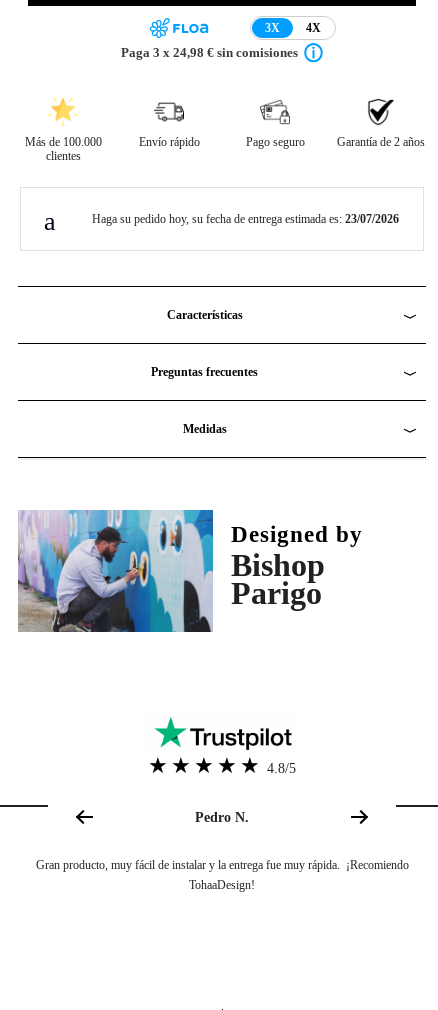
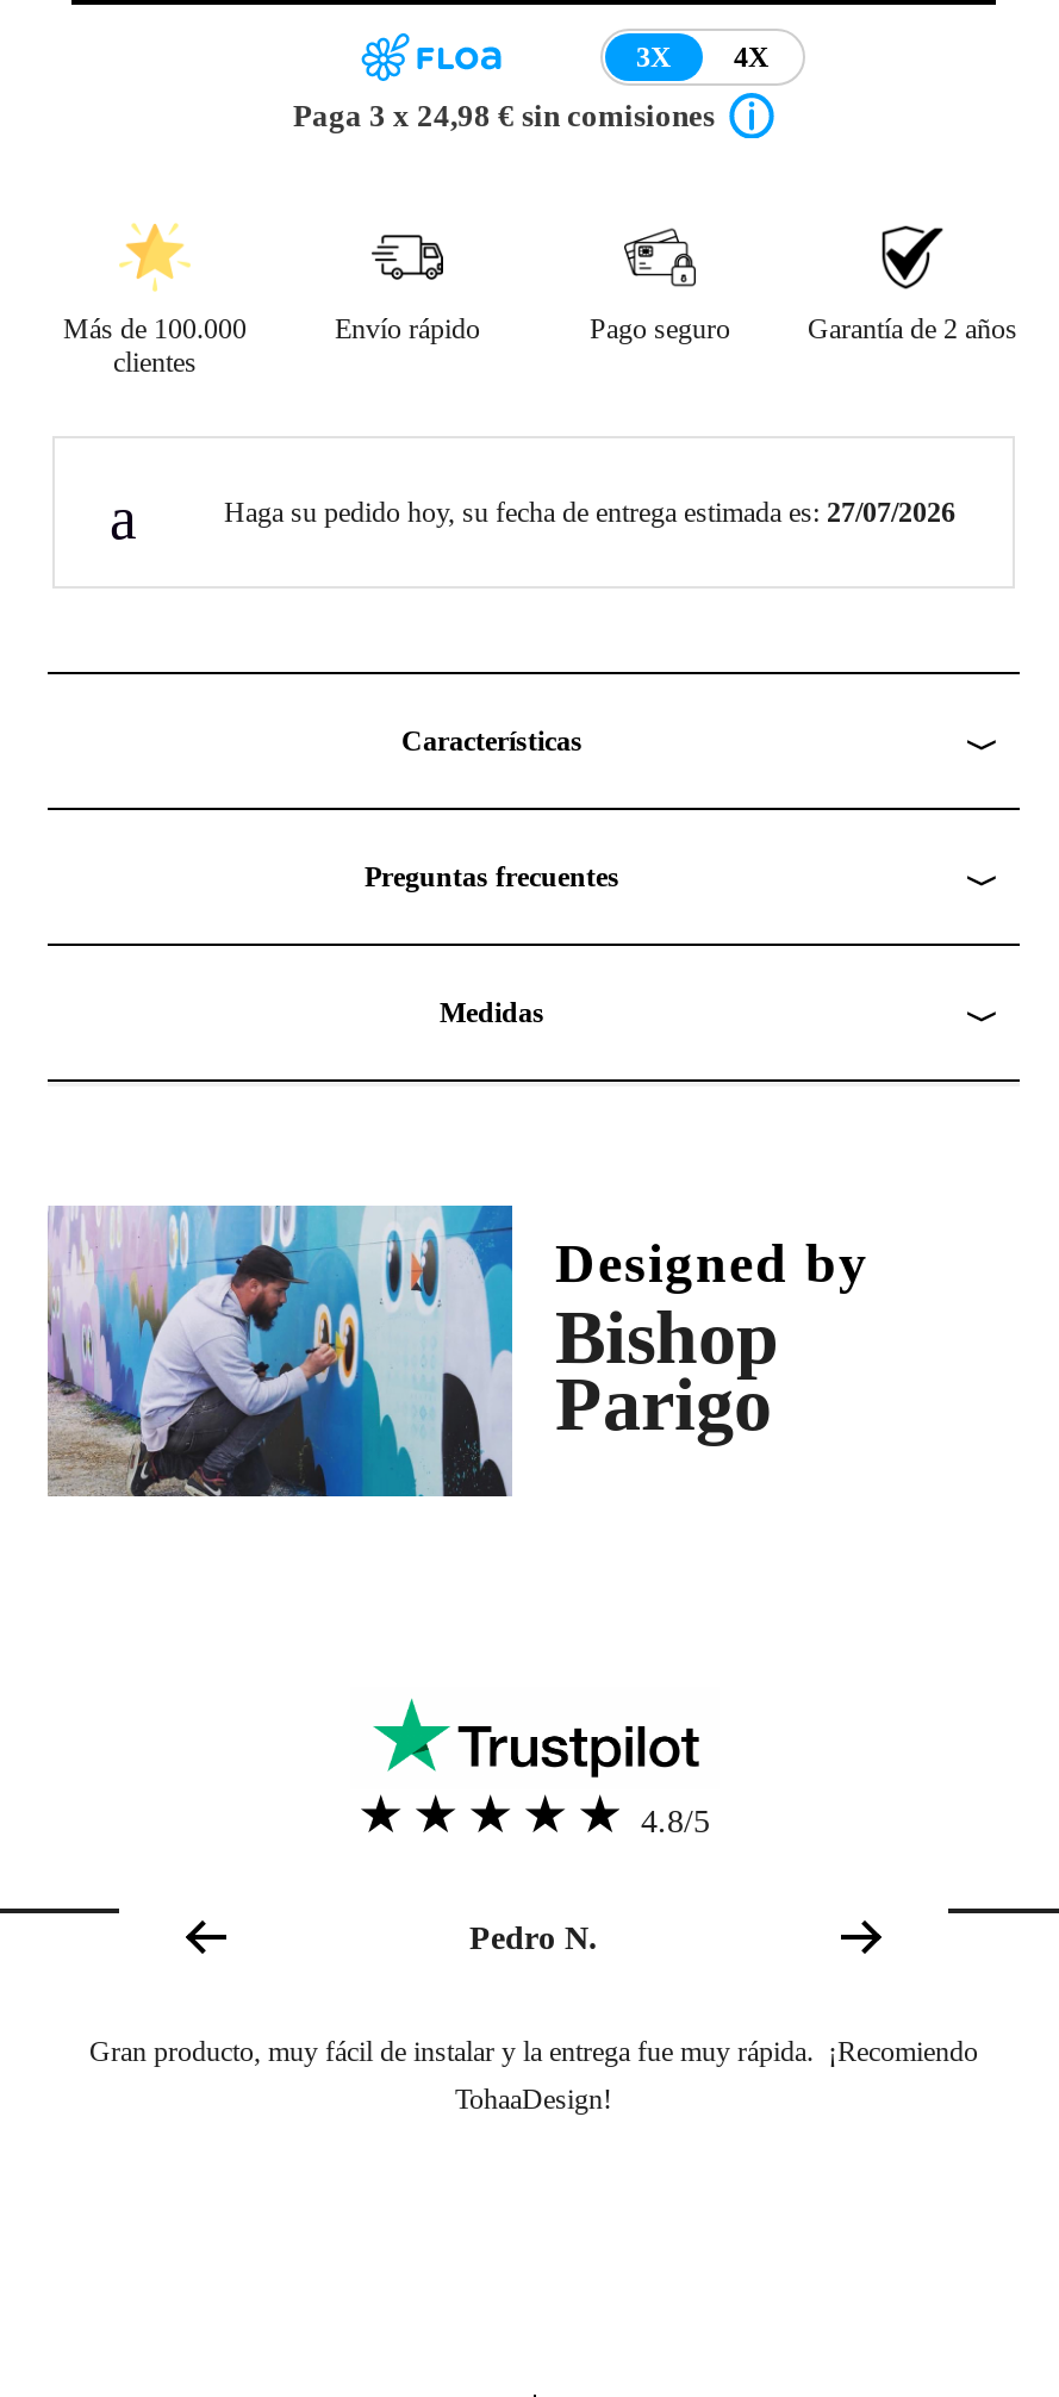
[92,211,399,225] Haga su pedido hoy, su fecha de entrega estimada es: 23/07/2026 -> [224,494,955,528] Haga su pedido hoy, su fecha de entrega estimada es: 27/07/2026

